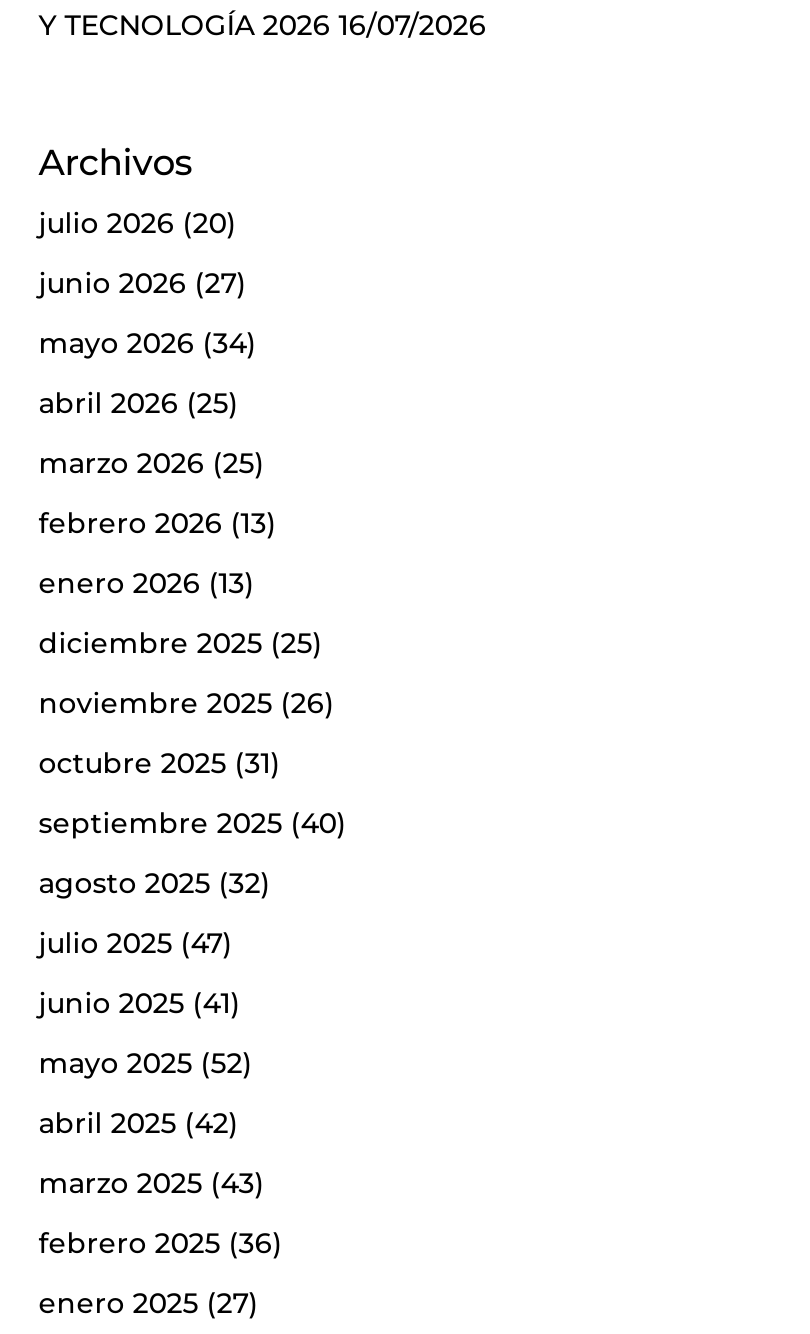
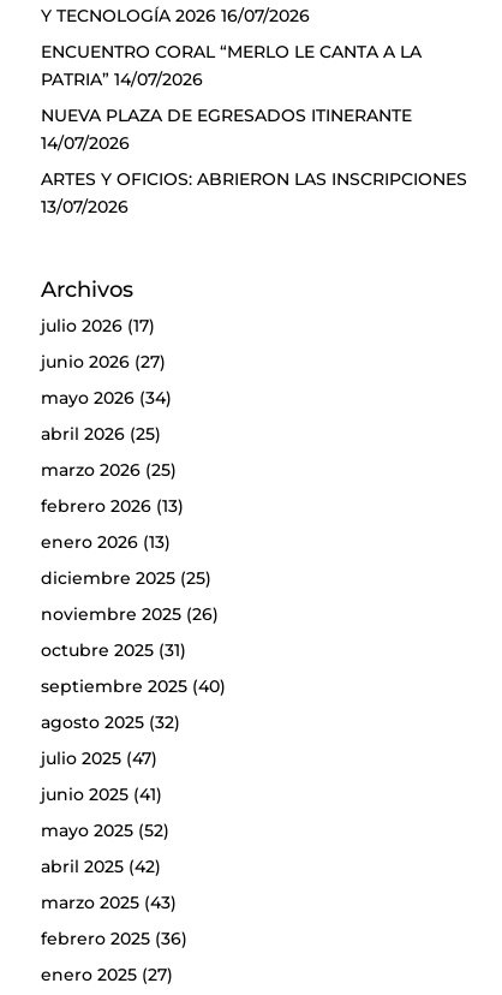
none -> [41,40,467,217] ENCUENTRO CORAL “MERLO LE CANTA A LA | PATRIA” 14/07/2026 | NUEVA PLAZA DE EGRESADOS ITINERANTE | 14/07/2026 | ARTES Y OFICIOS: ABRIERON LAS INSCRIPCIONES | 13/07/2026
[39,206,237,242] julio 2026 (20) -> [41,315,155,336] julio 2026 (17)

